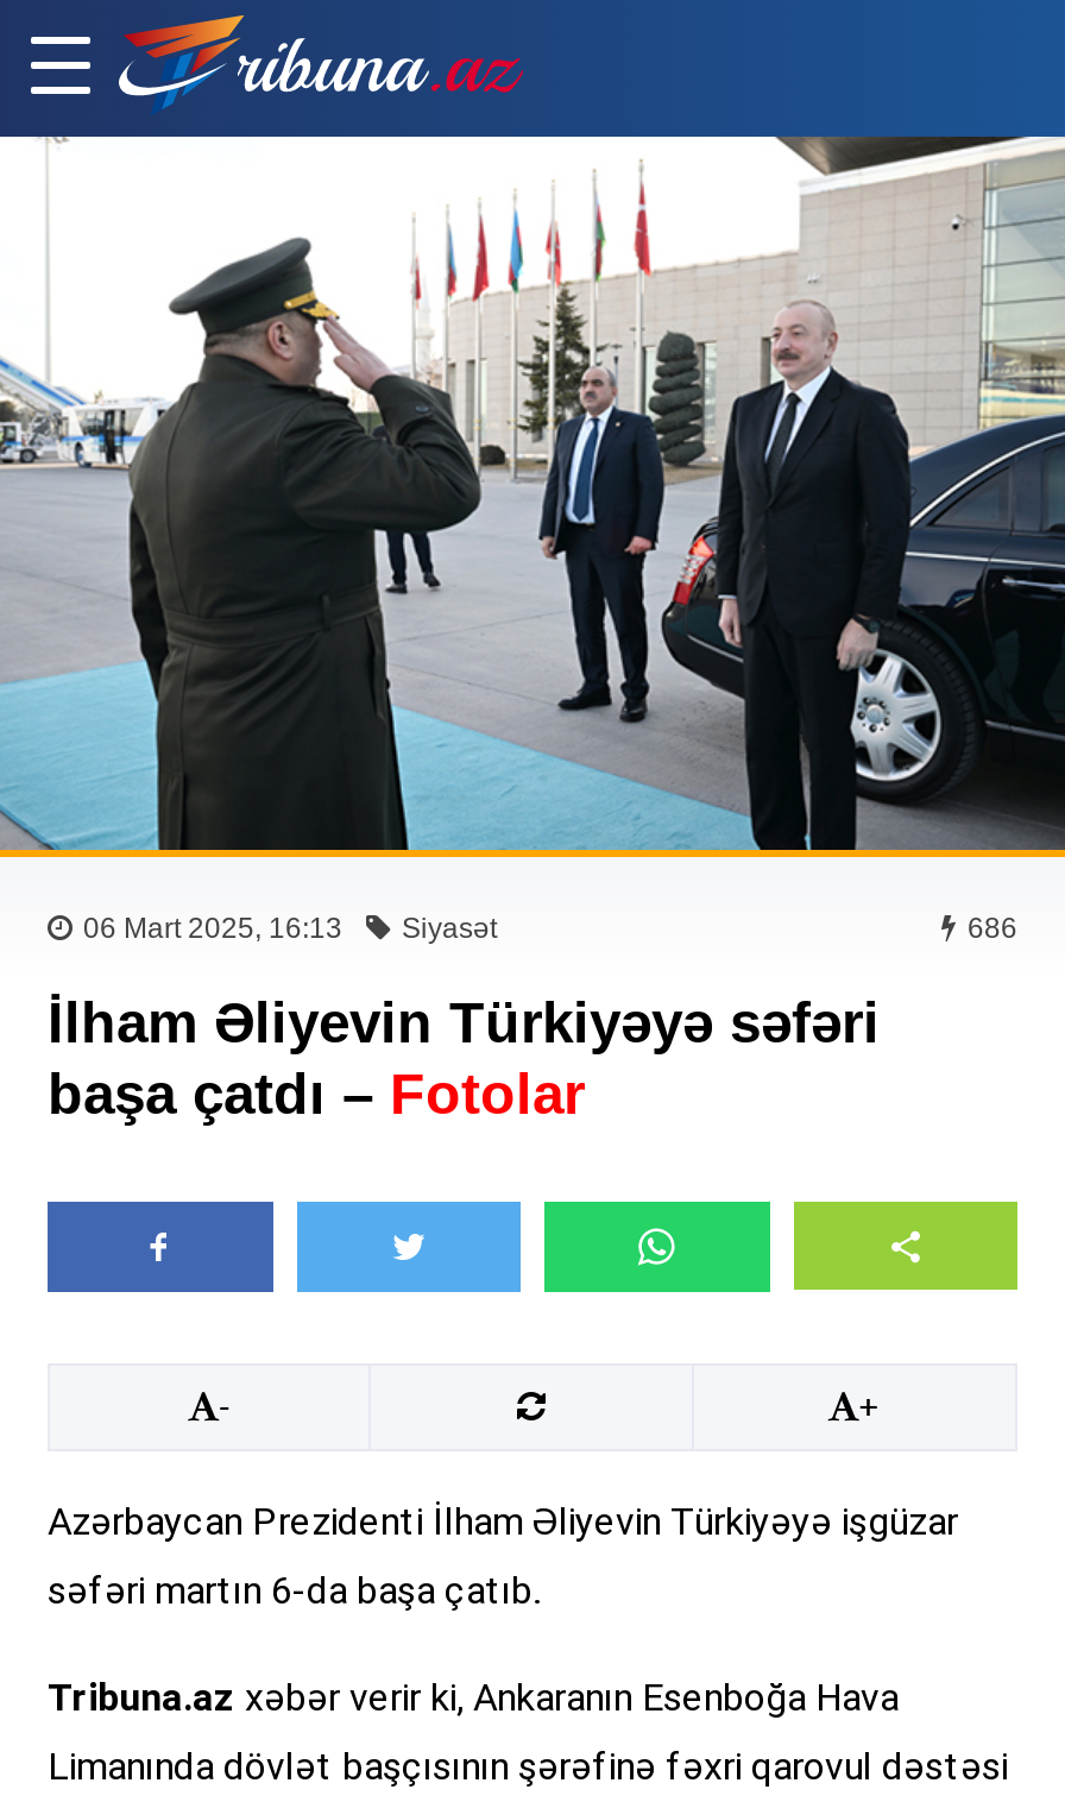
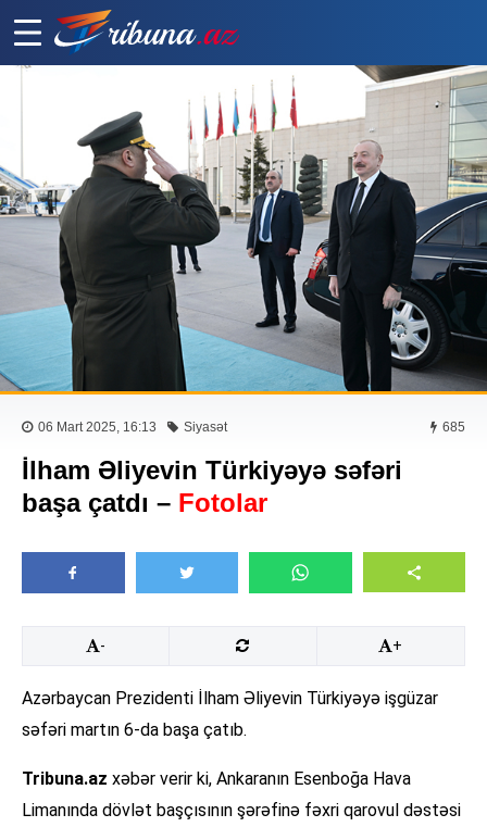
[968,912,1017,945] 686 -> [442,420,465,435] 685

